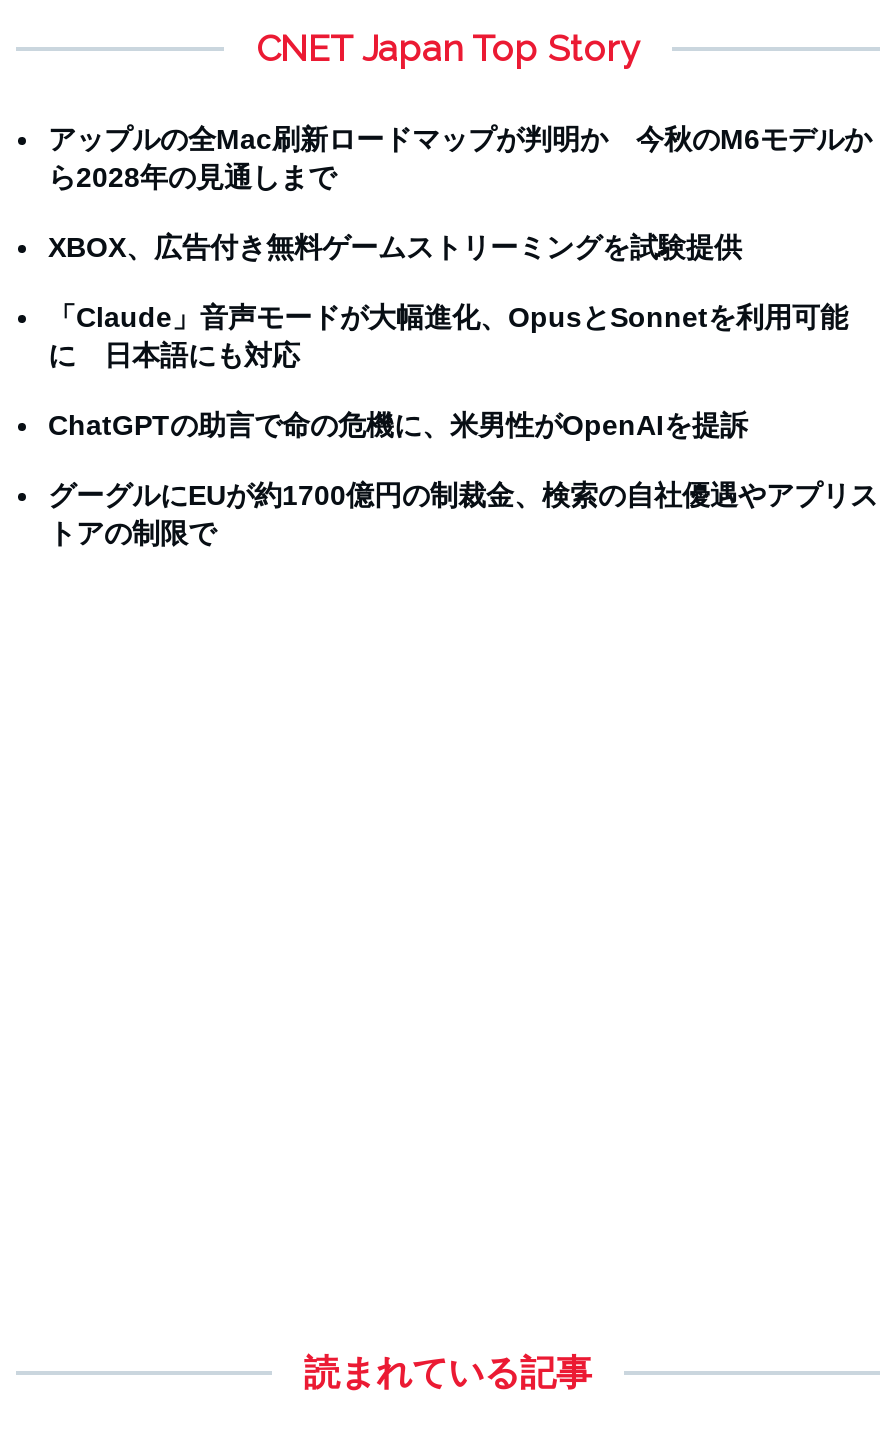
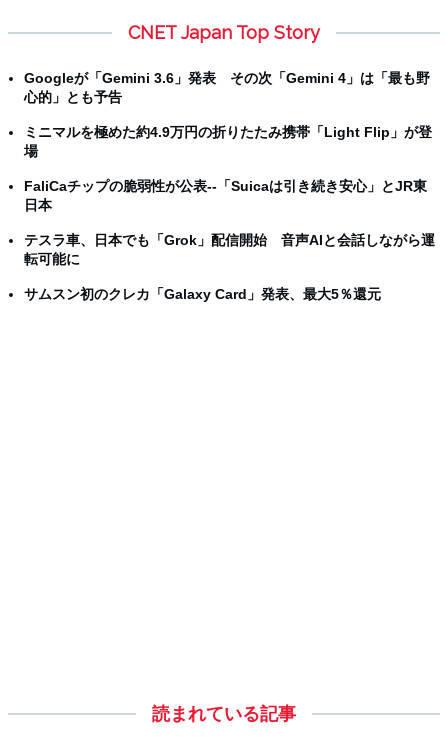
[48,123,872,193] アップルの全Mac刷新ロードマップが判明か 今秋のM6モデルか | ら2028年の見通しまで -> [24,70,430,105] Googleが「Gemini 3.6」発表 その次「Gemini 4」は「最も野 | 心的」とも予告
[48,231,742,263] XBOX、広告付き無料ゲームストリーミングを試験提供 -> [24,124,432,159] ミニマルを極めた約4.9万円の折りたたみ携帯「Light Flip」が登 | 場
[48,301,848,371] 「Claude」音声モードが大幅進化、OpusとSonnetを利用可能 | に 日本語にも対応 -> [24,178,427,213] FaliCaチップの脆弱性が公表--「Suicaは引き続き安心」とJR東 | 日本
[48,409,748,441] ChatGPTの助言で命の危機に、米男性がOpenAIを提訴 -> [24,232,435,267] テスラ車、日本でも「Grok」配信開始 音声AIと会話しながら運 | 転可能に
[48,479,878,549] グーグルにEUが約1700億円の制裁金、検索の自社優遇やアプリス | トアの制限で -> [24,286,381,302] サムスン初のクレカ「Galaxy Card」発表、最大5％還元

